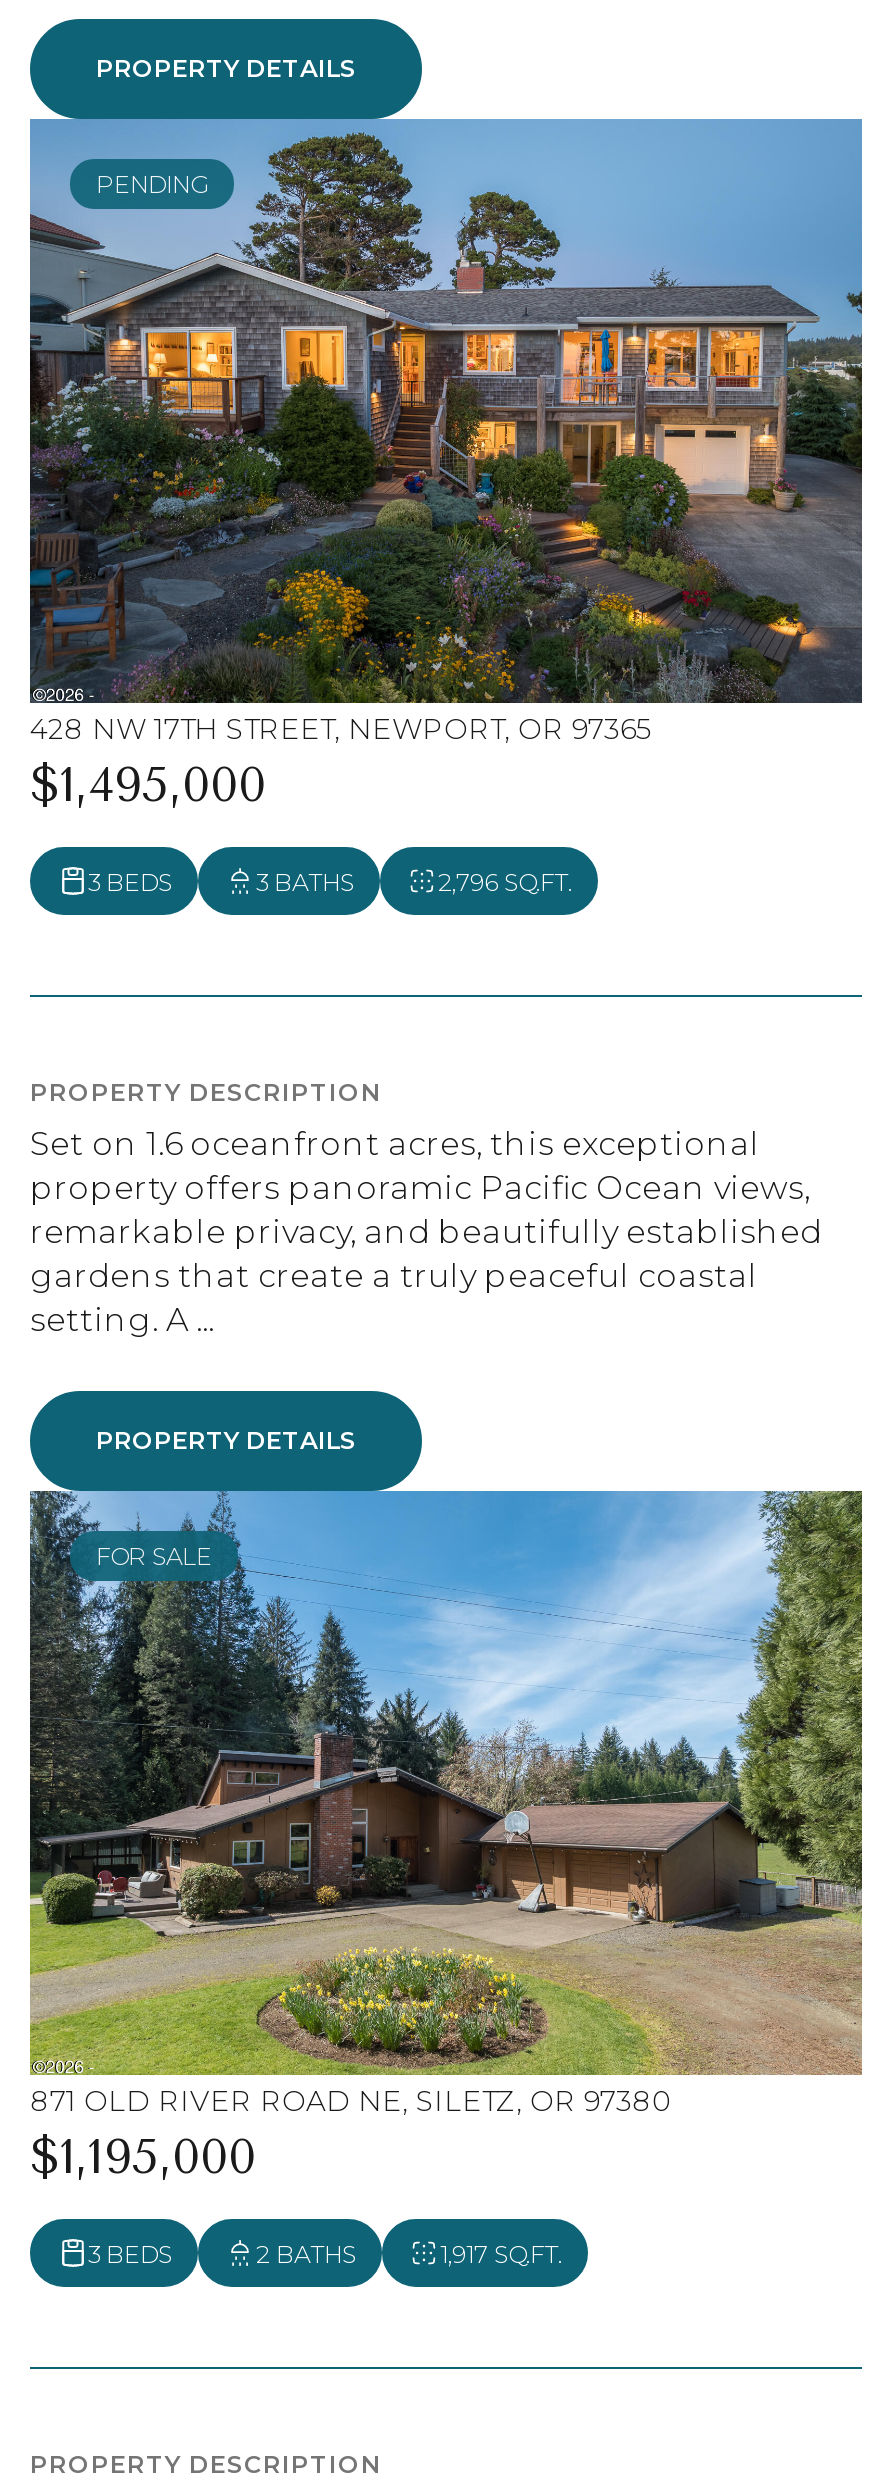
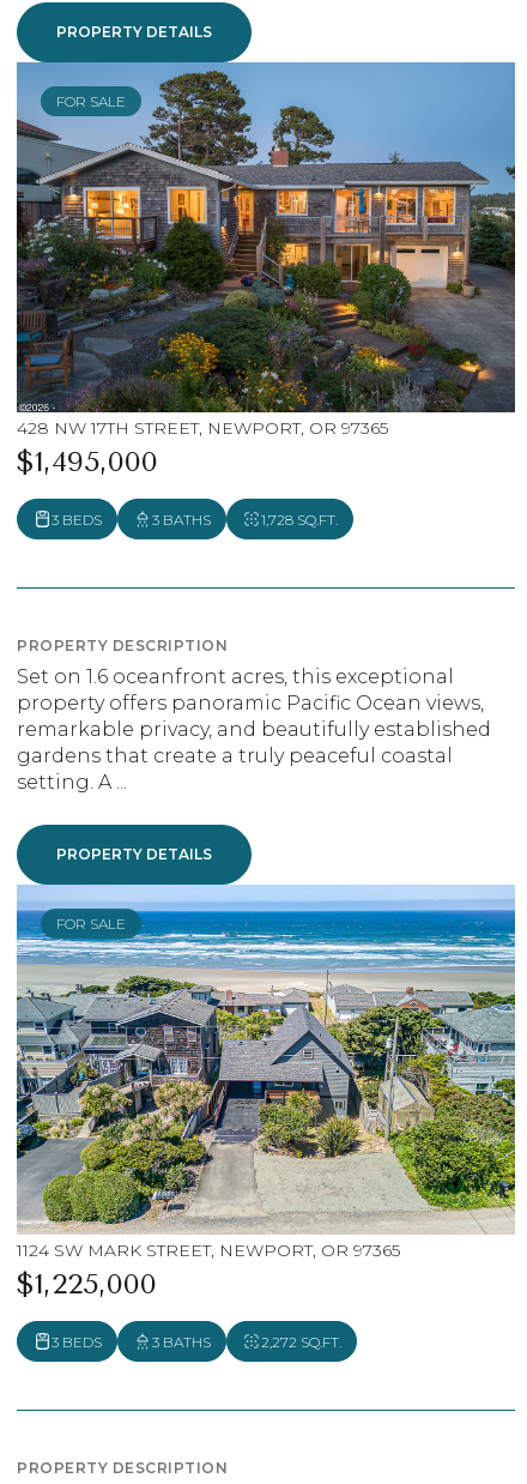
[96,169,208,199] PENDING -> [56,92,126,110] FOR SALE
[438,866,572,896] 2,796 SQ.FT. -> [261,510,338,528] 1,728 SQ.FT.
[28,1489,864,2185] [image] | 871 OLD RIVER ROAD NE, SILETZ, OR 97380 | $1,195,000 -> [16,885,516,1301] [image] | 1124 SW MARK STREET, NEWPORT, OR 97365 | $1,225,000
[256,2238,356,2268] 2 BATHS -> [152,1332,211,1350] 3 BATHS
[440,2238,562,2268] 1,917 SQ.FT. -> [261,1332,341,1350] 2,272 SQ.FT.

